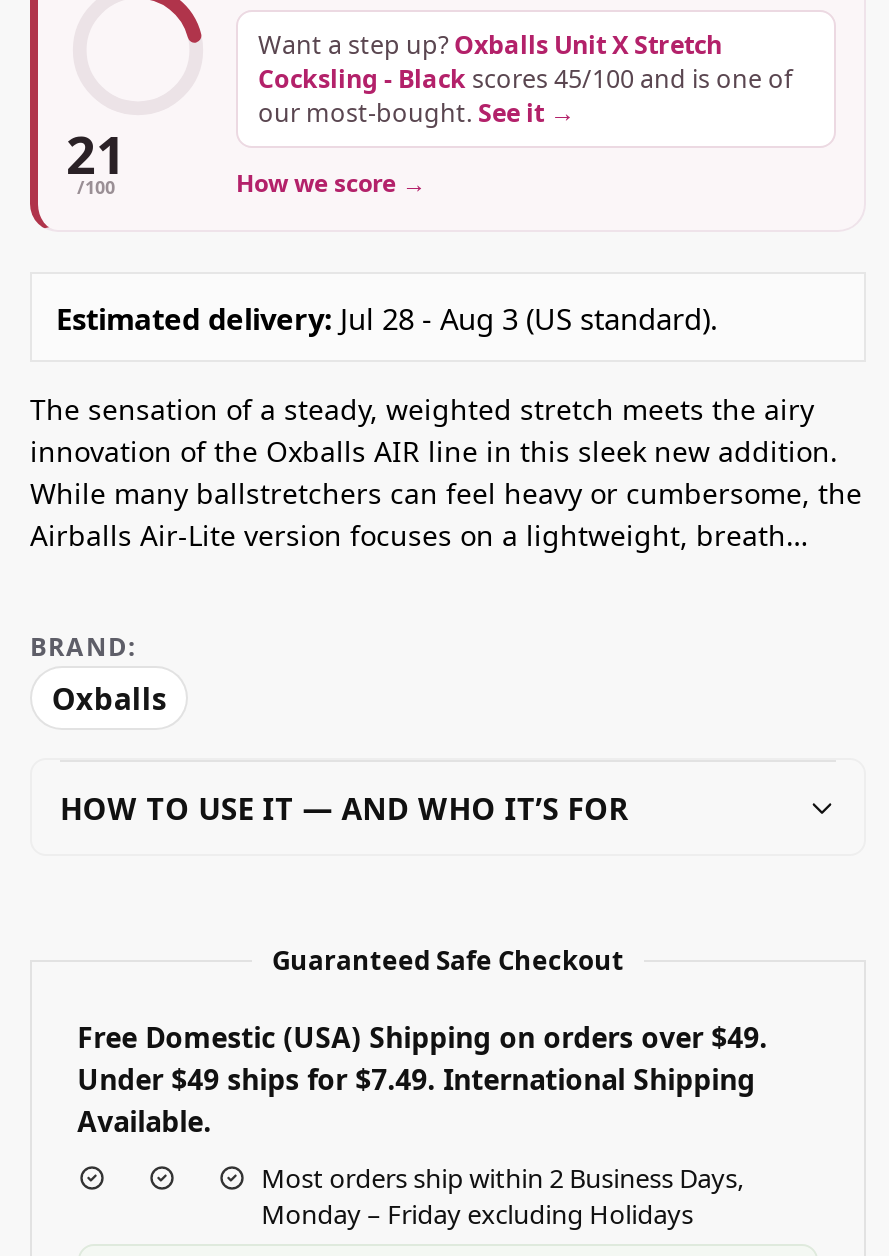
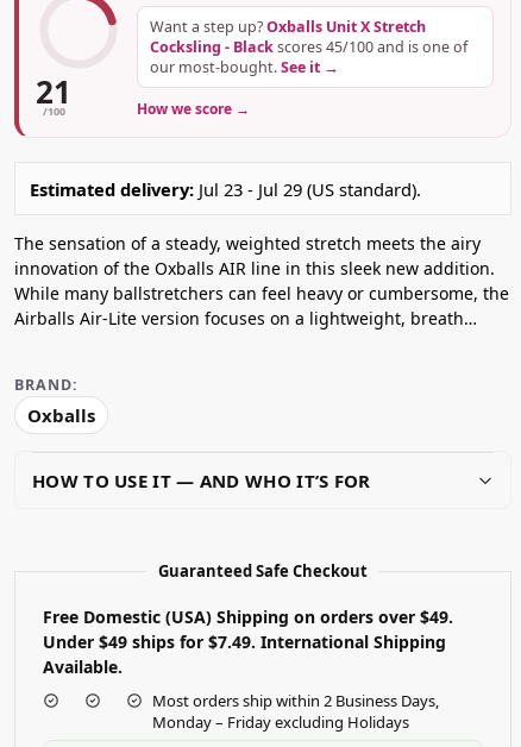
[56,297,718,337] Estimated delivery: Jul 28 - Aug 3 (US standard). -> [30,177,421,201] Estimated delivery: Jul 23 - Jul 29 (US standard).

